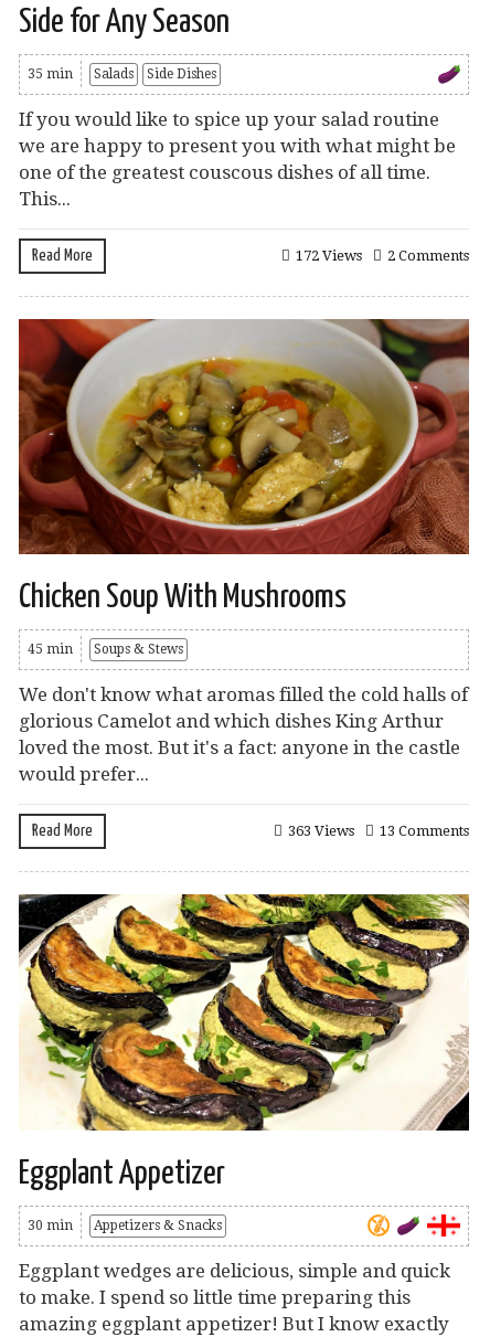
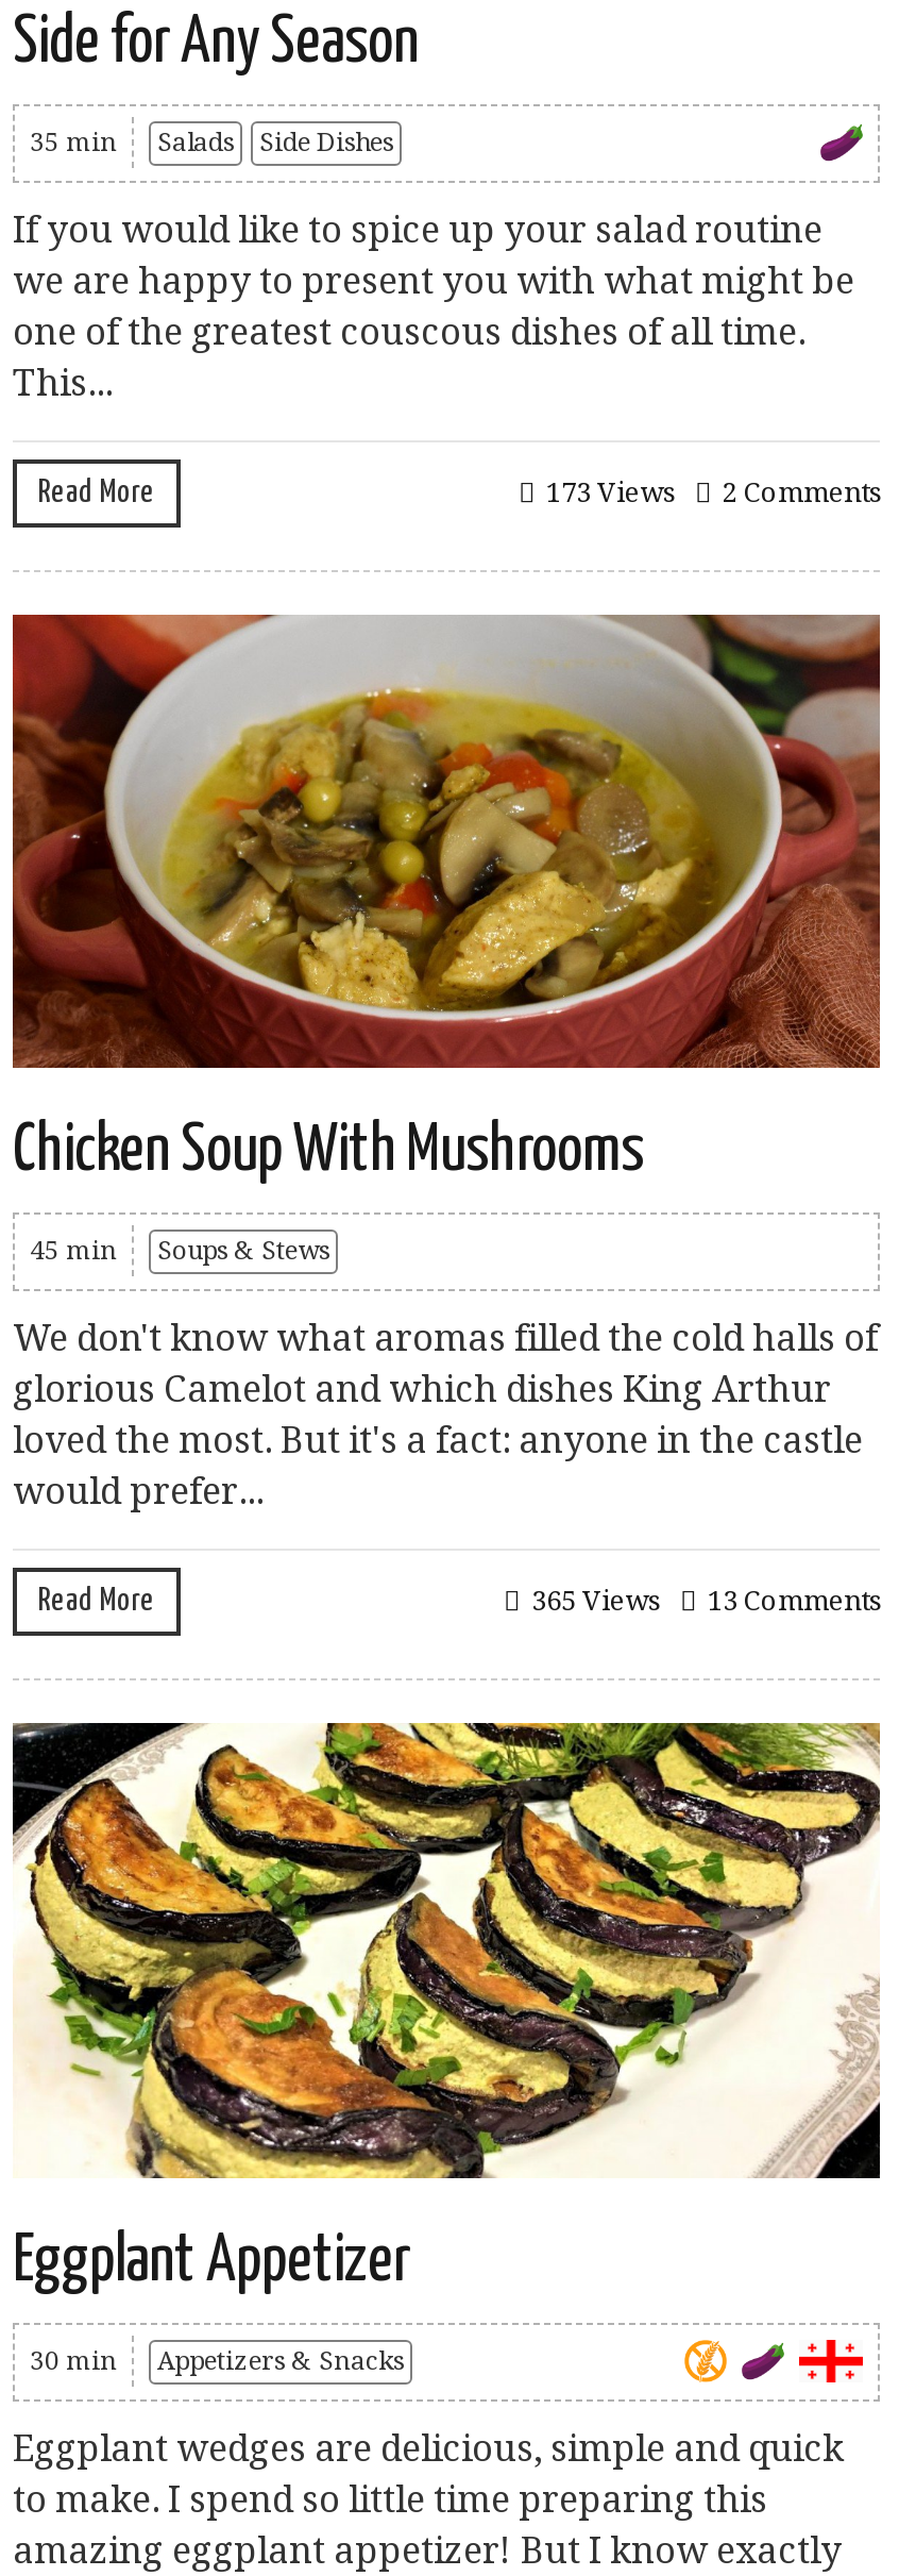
[296,247,469,263] 172 Views 2 Comments -> [546,475,880,507] 173 Views 2 Comments
[288,823,469,839] 363 Views 13 Comments -> [531,1585,880,1617] 365 Views 13 Comments

